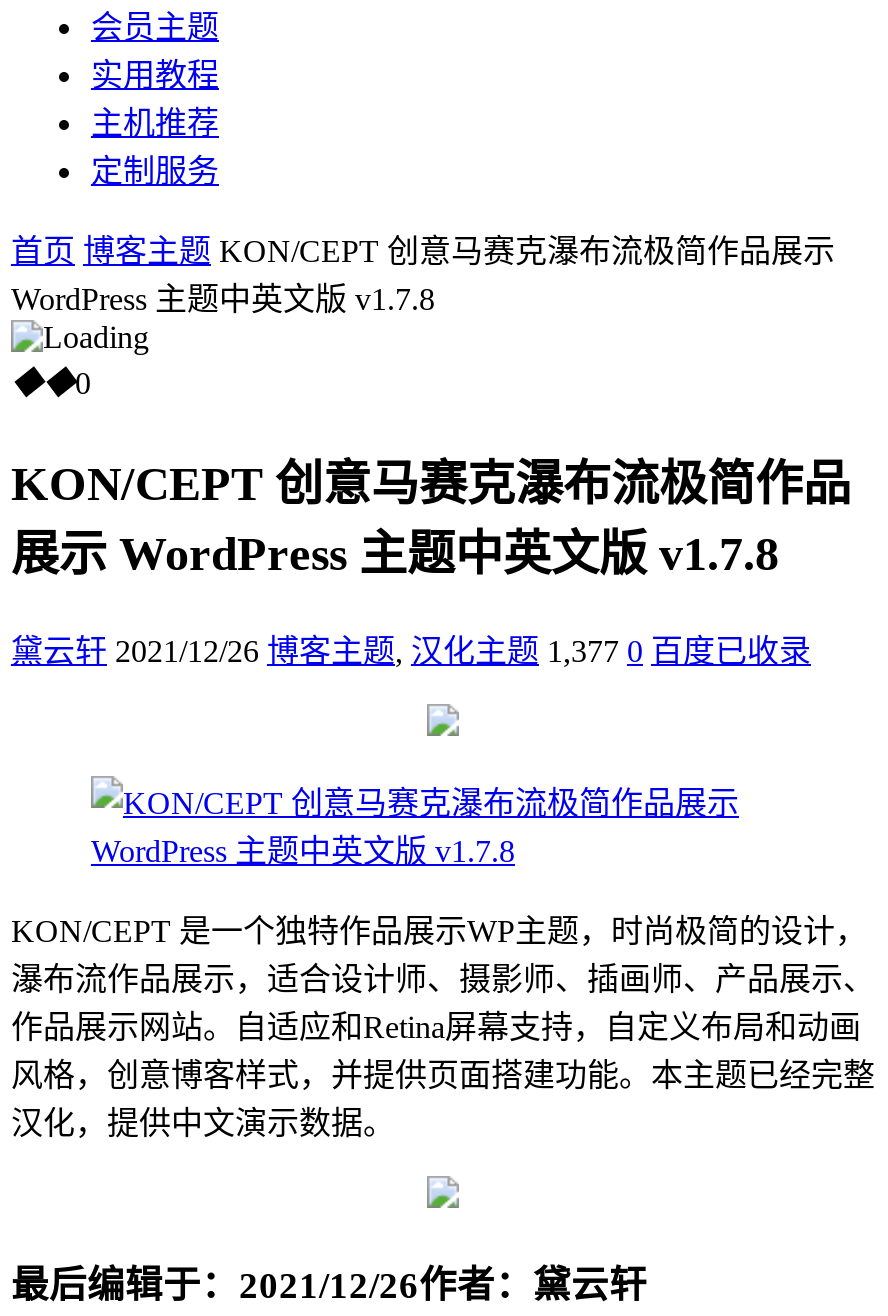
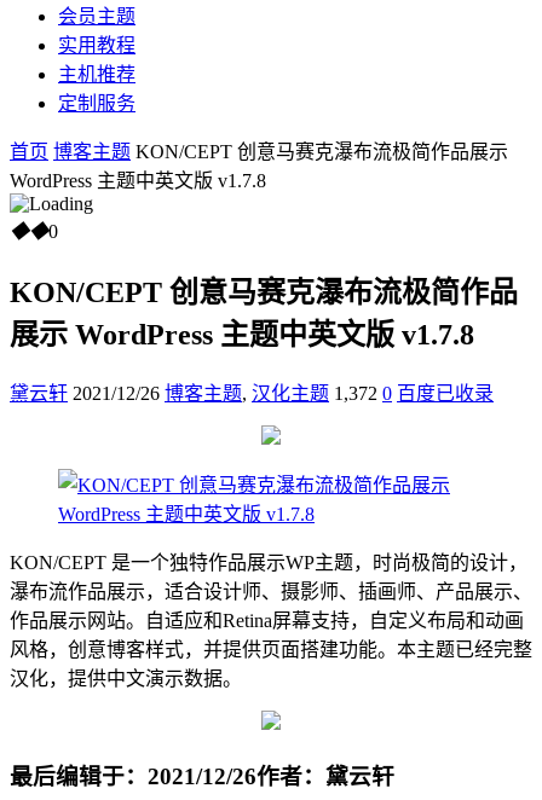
[11,634,811,668] 黛云轩 2021/12/26 博客主题,汉化主题 1,377 0 百度已收录 -> [10,383,494,403] 黛云轩 2021/12/26 博客主题,汉化主题 1,372 0 百度已收录

